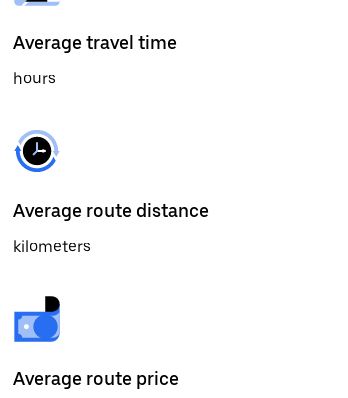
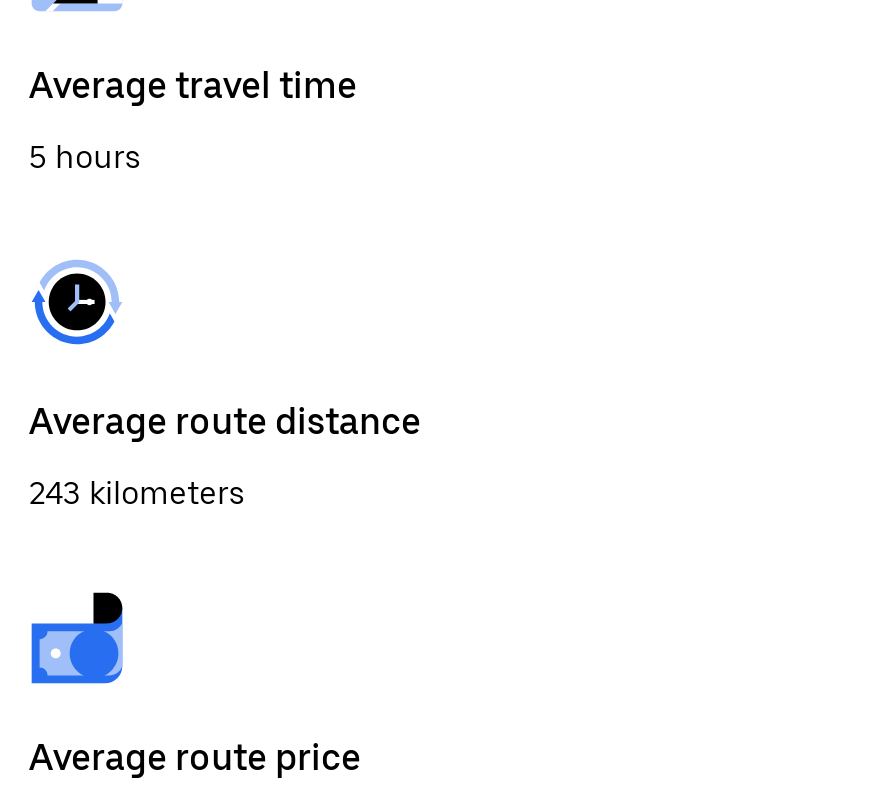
[13,69,56,88] hours -> [29,138,141,176] 5 hours
[13,237,91,256] kilometers -> [29,474,245,512] 243 kilometers

